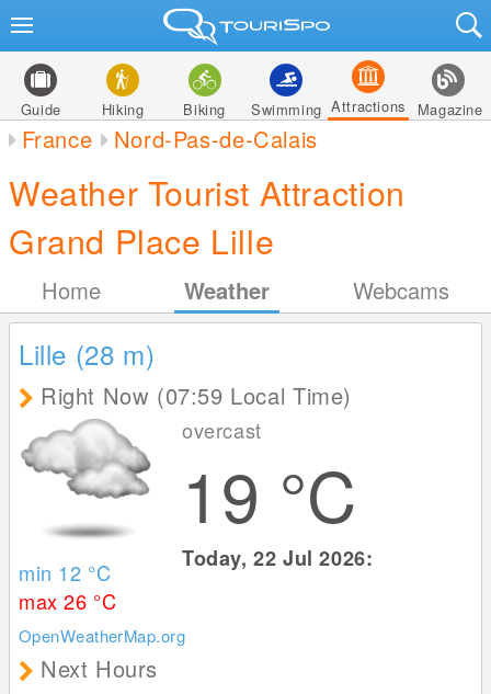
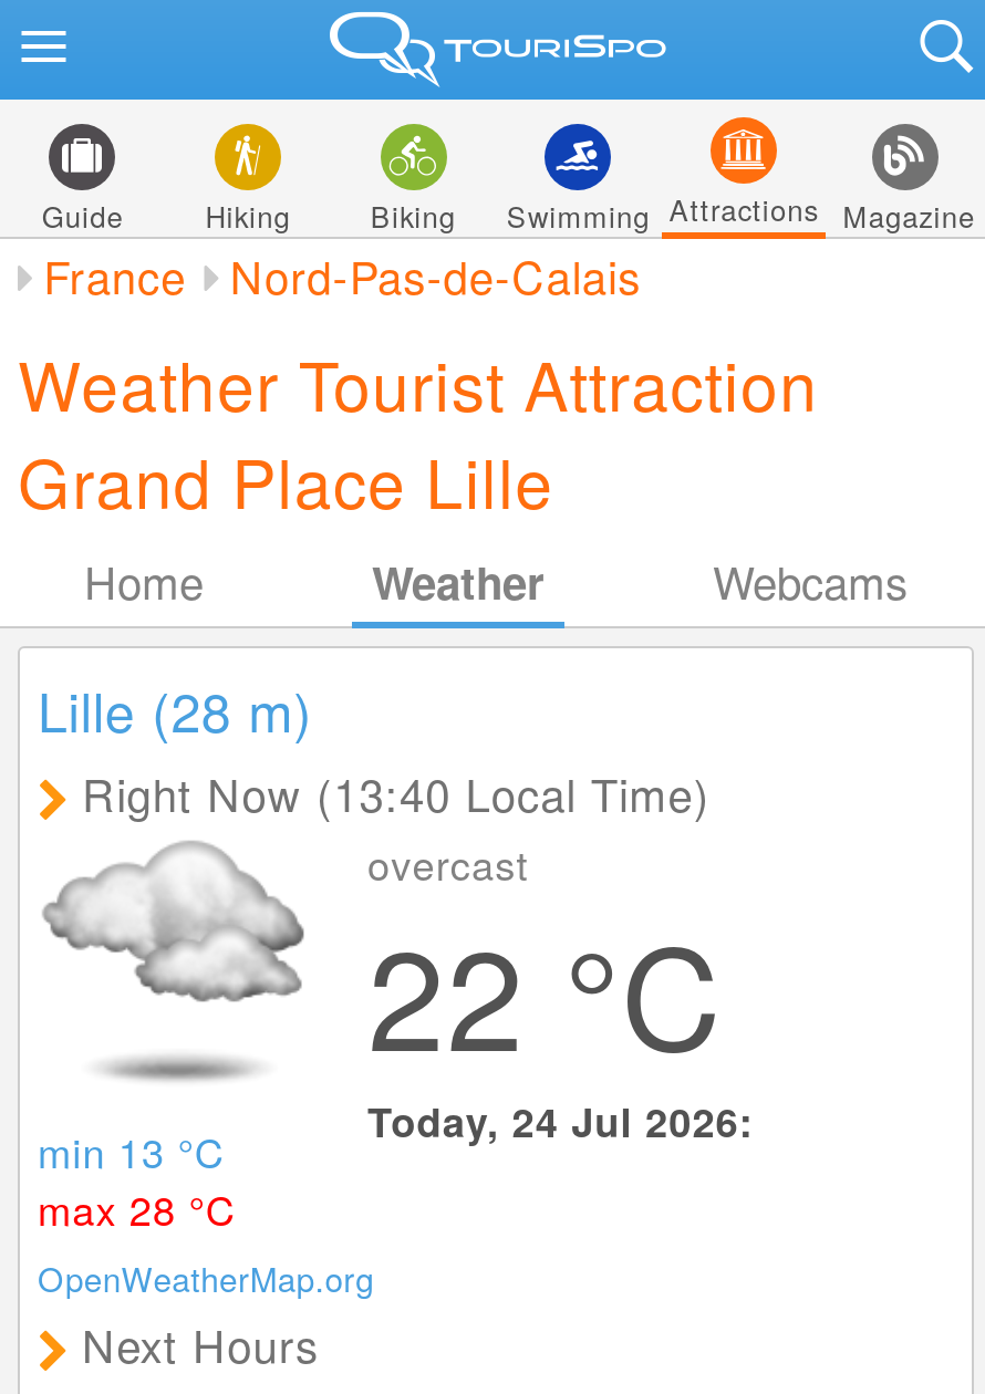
[41,379,352,411] Right Now (07:59 Local Time) -> [82,761,710,825] Right Now (13:40 Local Time)
[182,444,357,543] 19 °C -> [367,892,722,1091] 22 °C
[182,544,379,572] Today, 22 Jul 2026: -> [367,1093,766,1151] Today, 24 Jul 2026:
[19,558,111,587] min 12 °C -> [38,1122,225,1180] min 13 °C
[19,587,117,615] max 26 °C -> [38,1180,236,1237] max 28 °C

